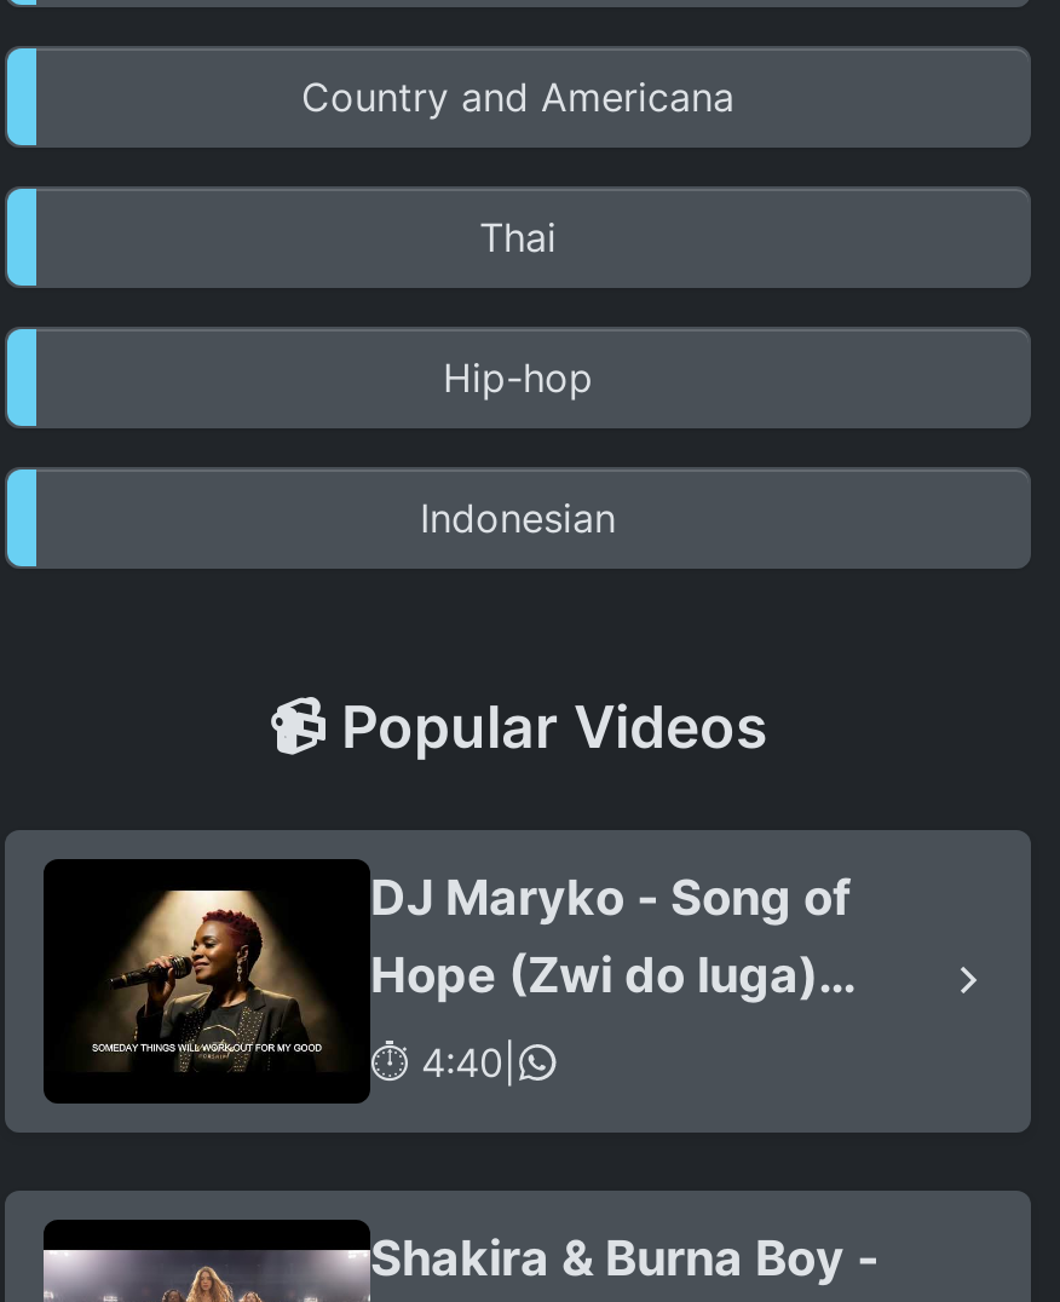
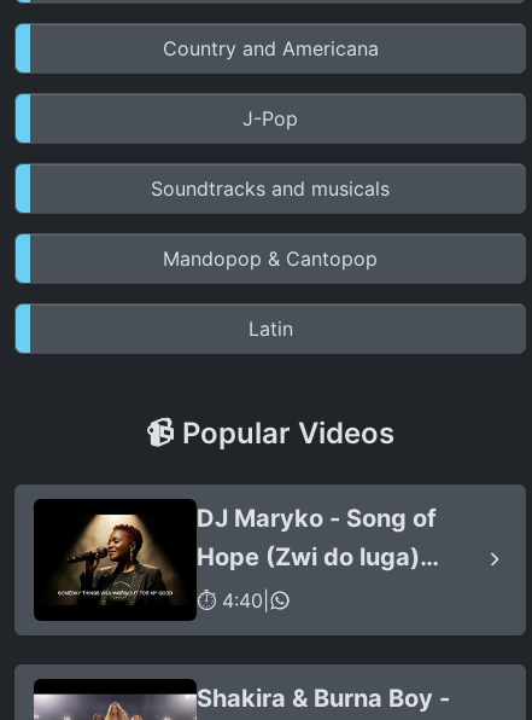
[420,213,616,542] Thai | Hip-hop | Indonesian -> [151,106,390,341] J-Pop | Soundtracks and musicals | Mandopop & Cantopop | Latin

